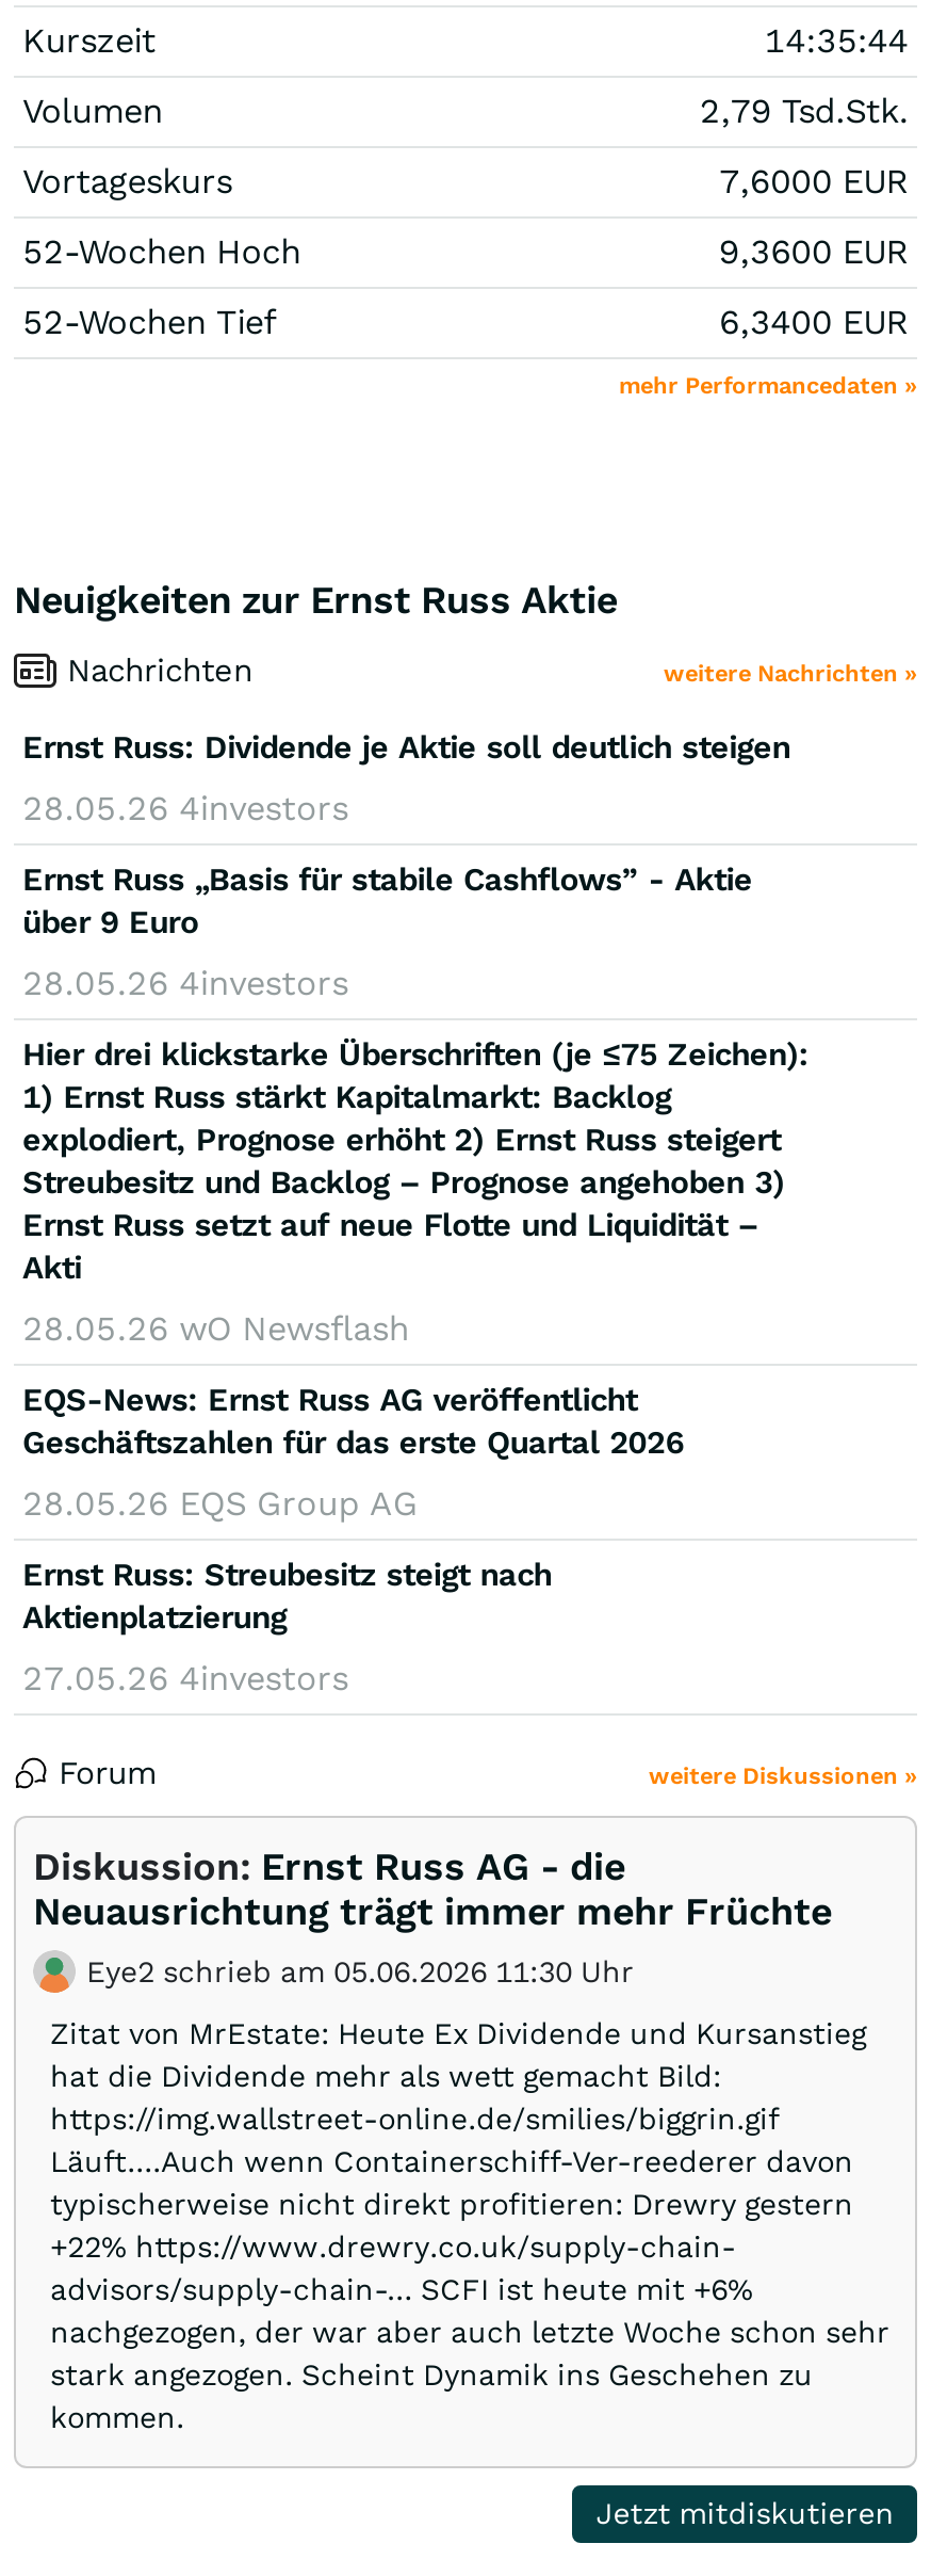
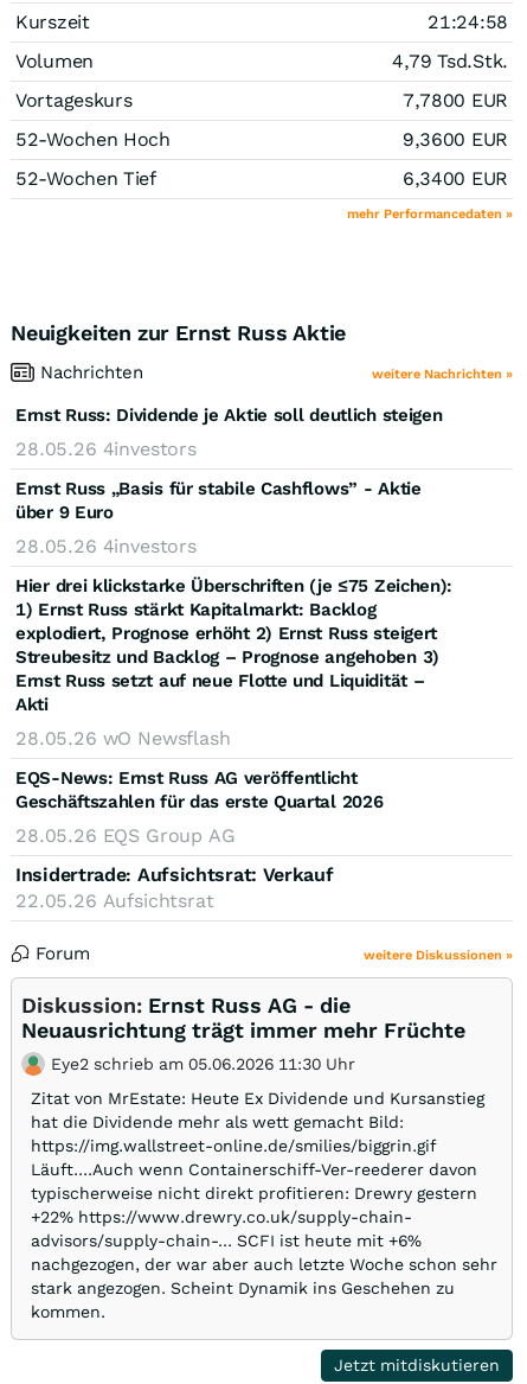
[765,19,909,60] 14:35:44 -> [428,10,508,33] 21:24:58
[700,90,909,130] 2,79 Tsd.Stk. -> [392,49,508,72] 4,79 Tsd.Stk.
[719,160,909,201] 7,6000 EUR -> [403,88,508,111] 7,7800 EUR
[22,1555,552,1698] Ernst Russ: Streubesitz steigt nach | Aktienplatzierung | 27.05.26 4investors -> [15,863,333,912] Insidertrade: Aufsichtsrat: Verkauf | 22.05.26 Aufsichtsrat

